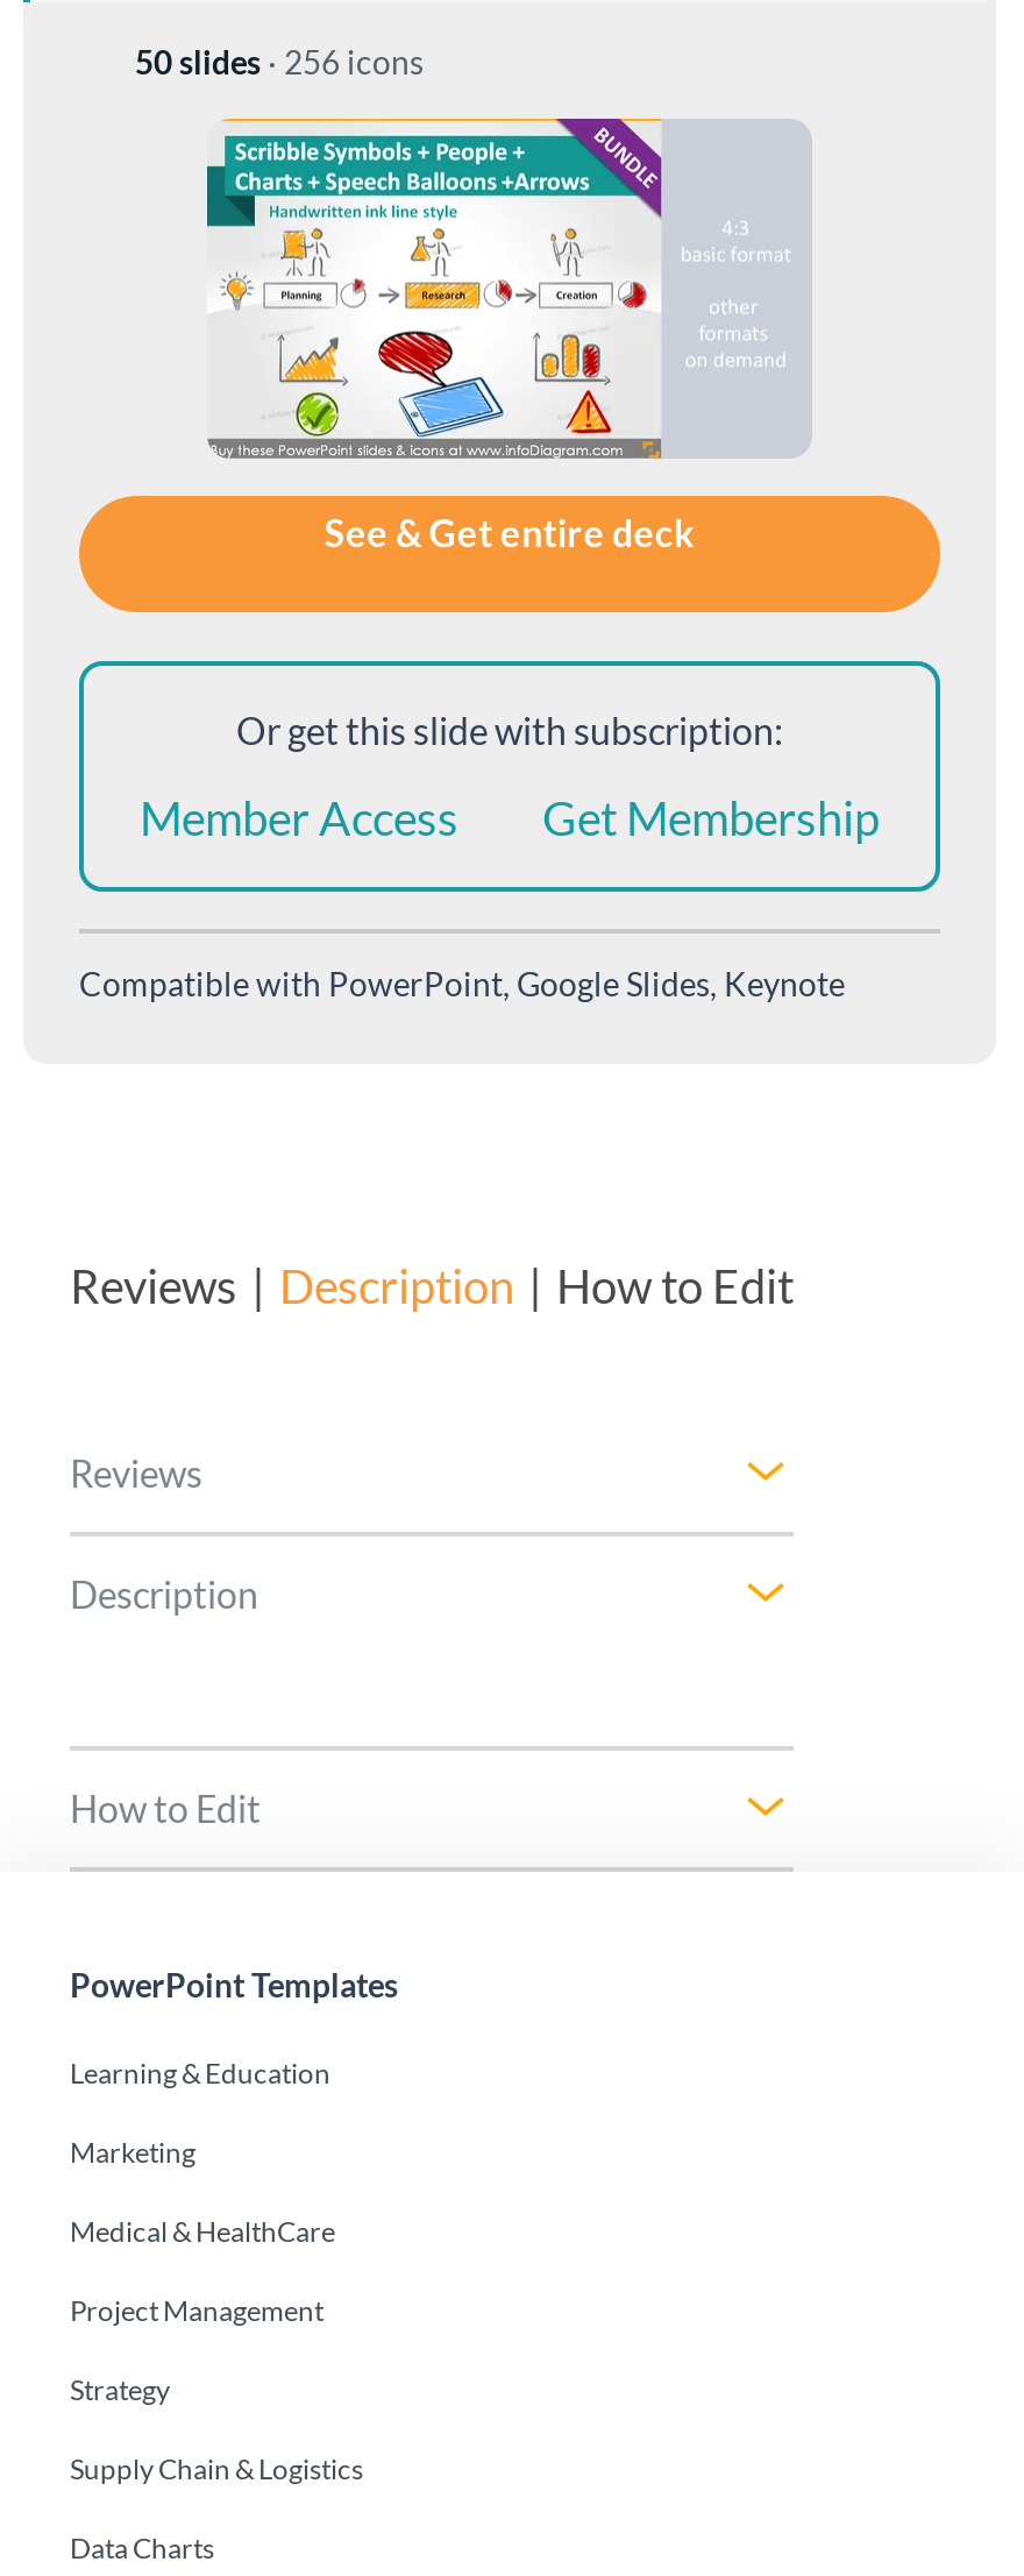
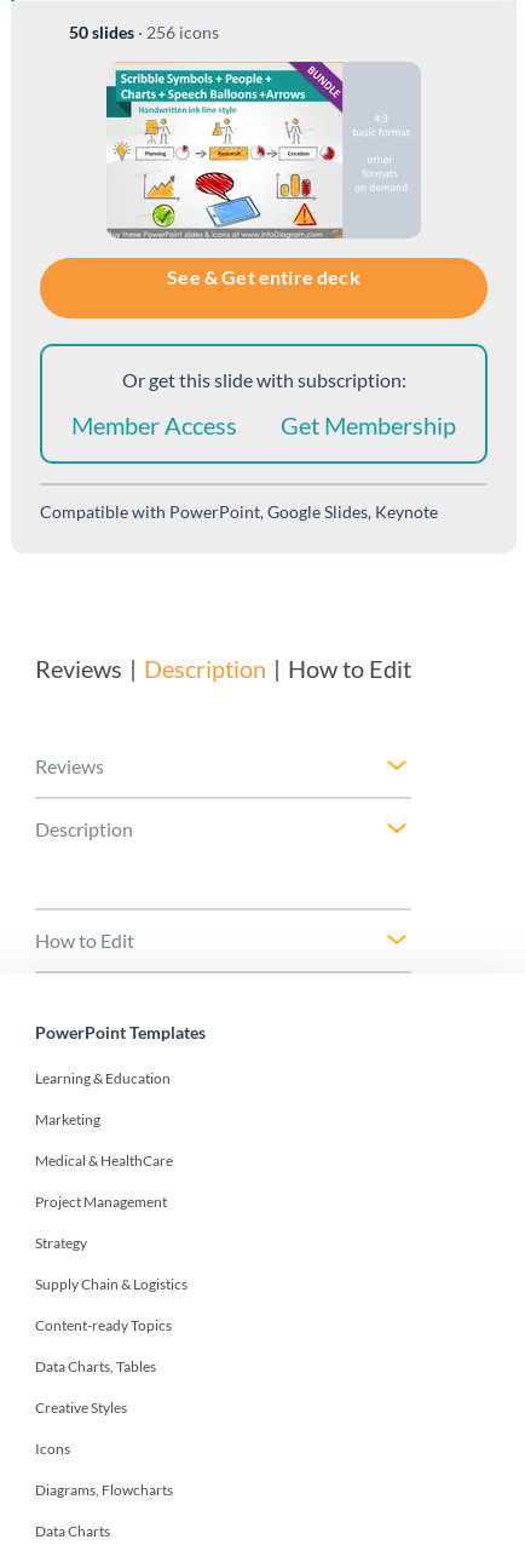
none -> [35,1316,173,1498] Content-ready Topics | Data Charts, Tables | Creative Styles | Icons | Diagrams, Flowcharts

